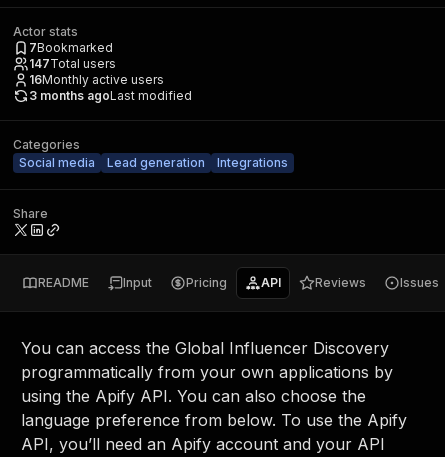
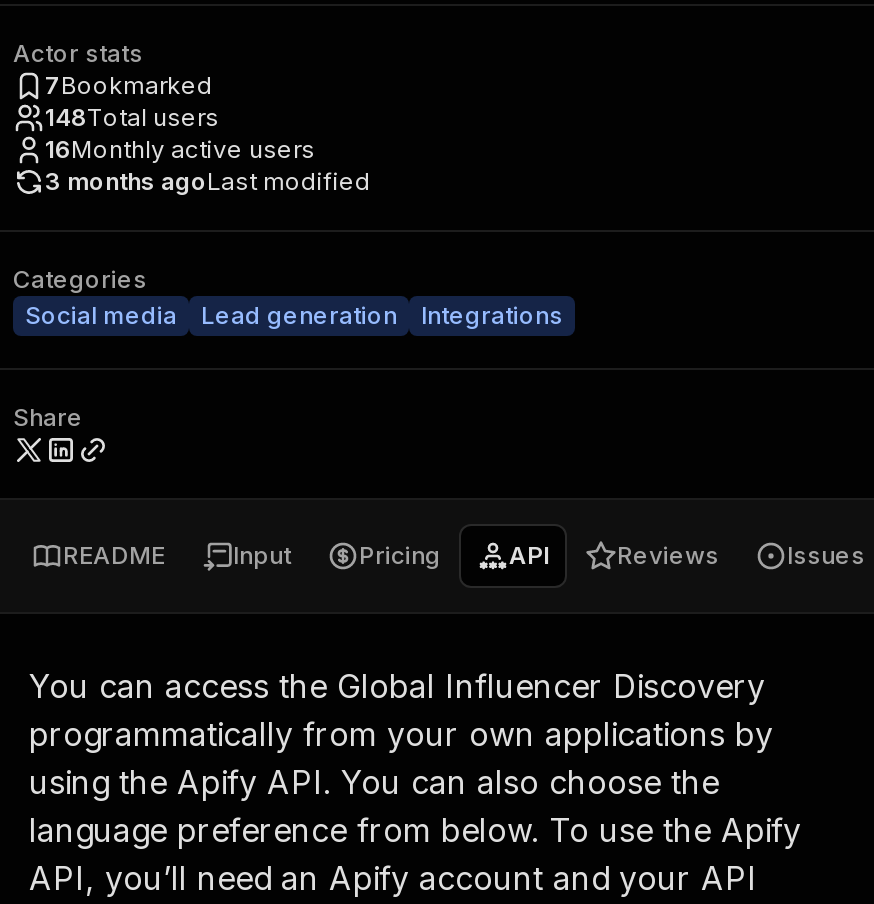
[29,56,116,71] 147Total users -> [45,102,219,132] 148Total users

